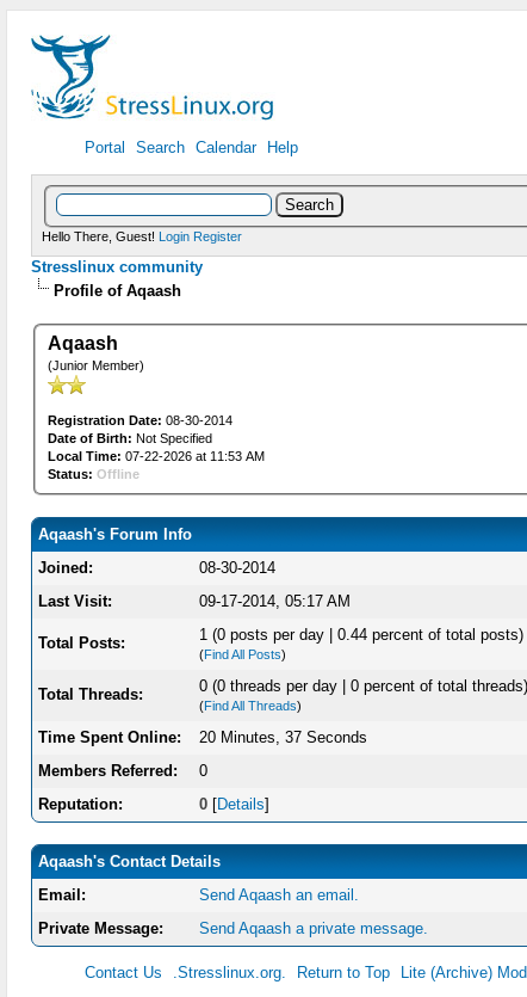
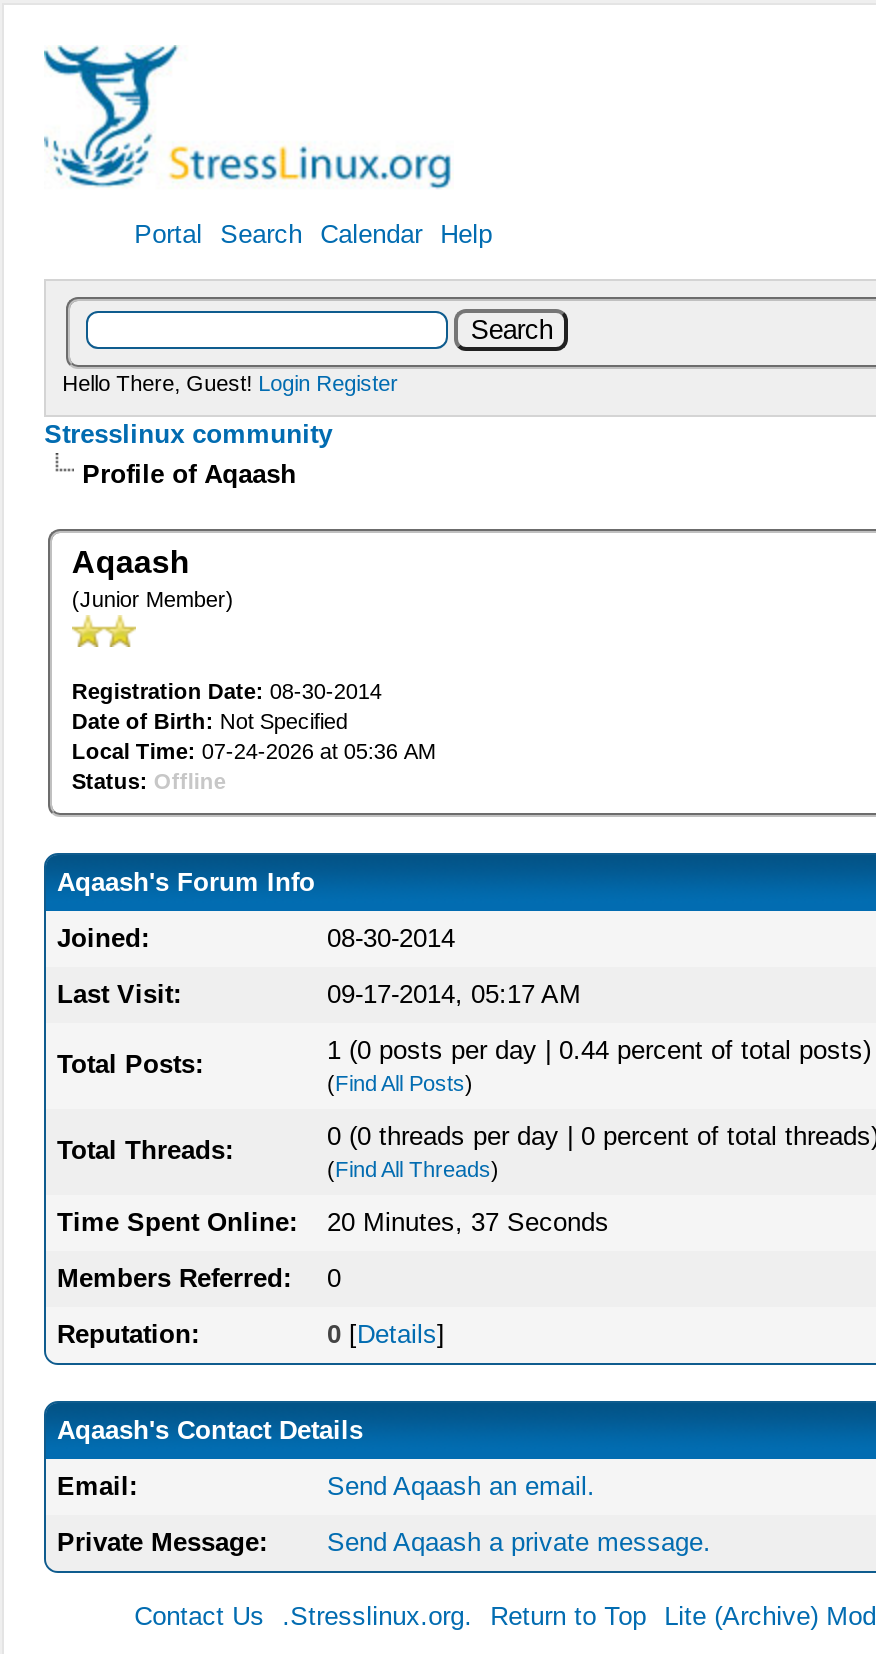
[47,449,264,464] Local Time: 07-22-2026 at 11:53 AM -> [72,740,436,764] Local Time: 07-24-2026 at 05:36 AM

